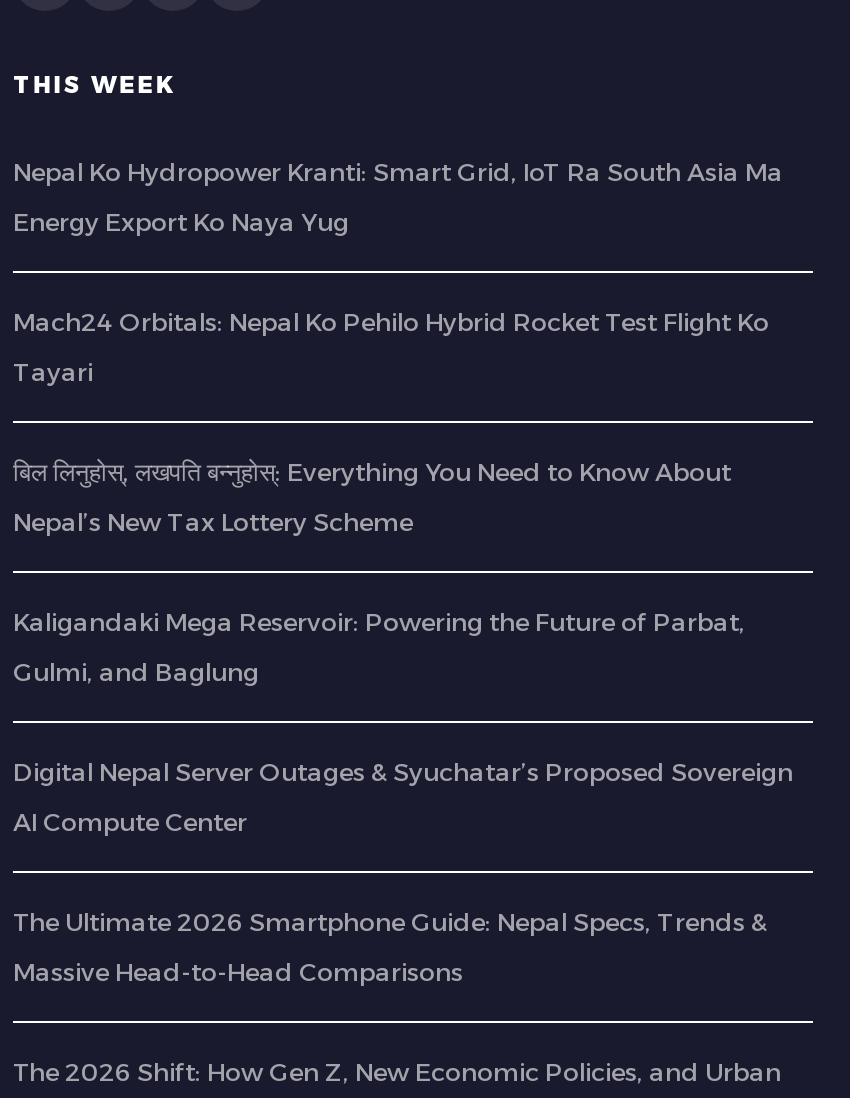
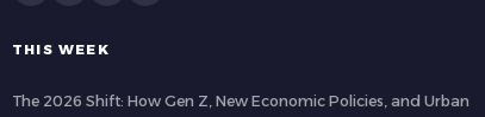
[13,156,793,986] Nepal Ko Hydropower Kranti: Smart Grid, IoT Ra South Asia Ma | Energy Export Ko Naya Yug | Mach24 Orbitals: Nepal Ko Pehilo Hybrid Rocket Test Flight Ko | Tayari | बिल लिनुहोस्, लखपति बन्नुहोस्: Everything You Need to Know About | Nepal’s New Tax Lottery Scheme | Kaligandaki Mega Reservoir: Powering the Future of Parbat, | Gulmi, and Baglung | Digital Nepal Server Outages & Syuchatar’s Proposed Sovereign | AI Compute Center | The Ultimate 2026 Smartphone Guide: Nepal Specs, Trends & | Massive Head-to-Head Comparisons -> none

